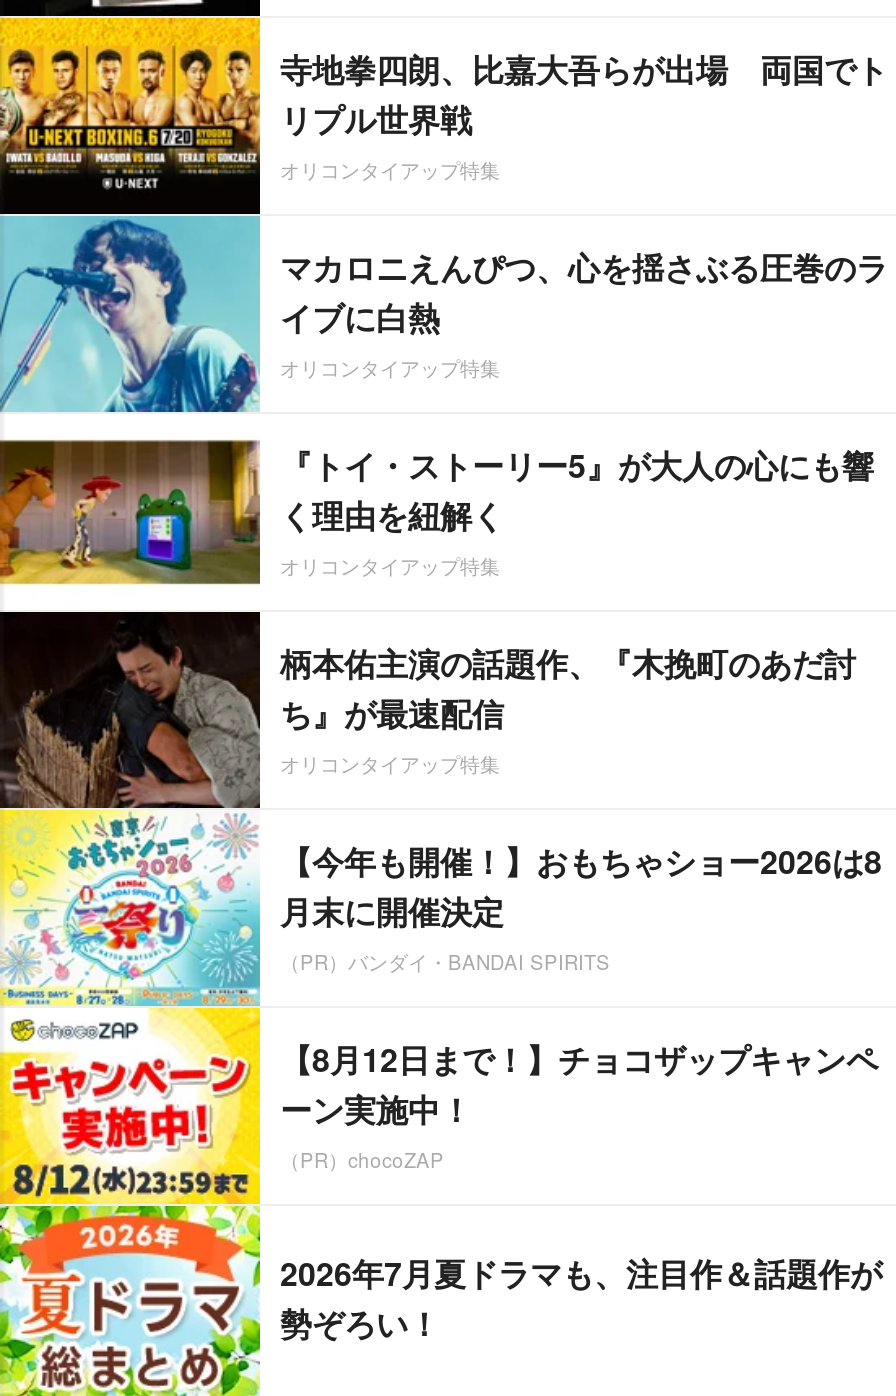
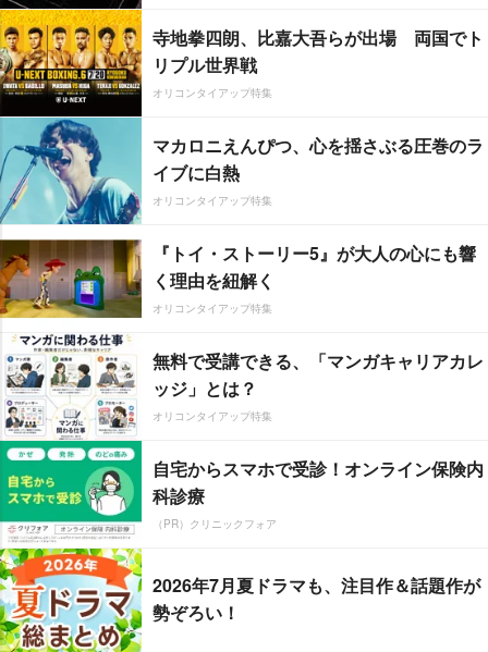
[6,610,856,1206] [image] | 柄本佑主演の話題作、『木挽町のあだ討 | ち』が最速配信 -> [3,333,484,549] [image] | 無料で受講できる、「マンガキャリアカレ | ッジ」とは？
[280,838,882,1174] 【今年も開催！】おもちゃショー2026は8 | 月末に開催決定 | （PR）バンダイ・BANDAI SPIRITS | 【8月12日まで！】チョコザップキャンペ | ーン実施中！ | （PR）chocoZAP -> [152,456,484,531] 自宅からスマホで受診！オンライン保険内 | 科診療 | （PR）クリニックフォア

